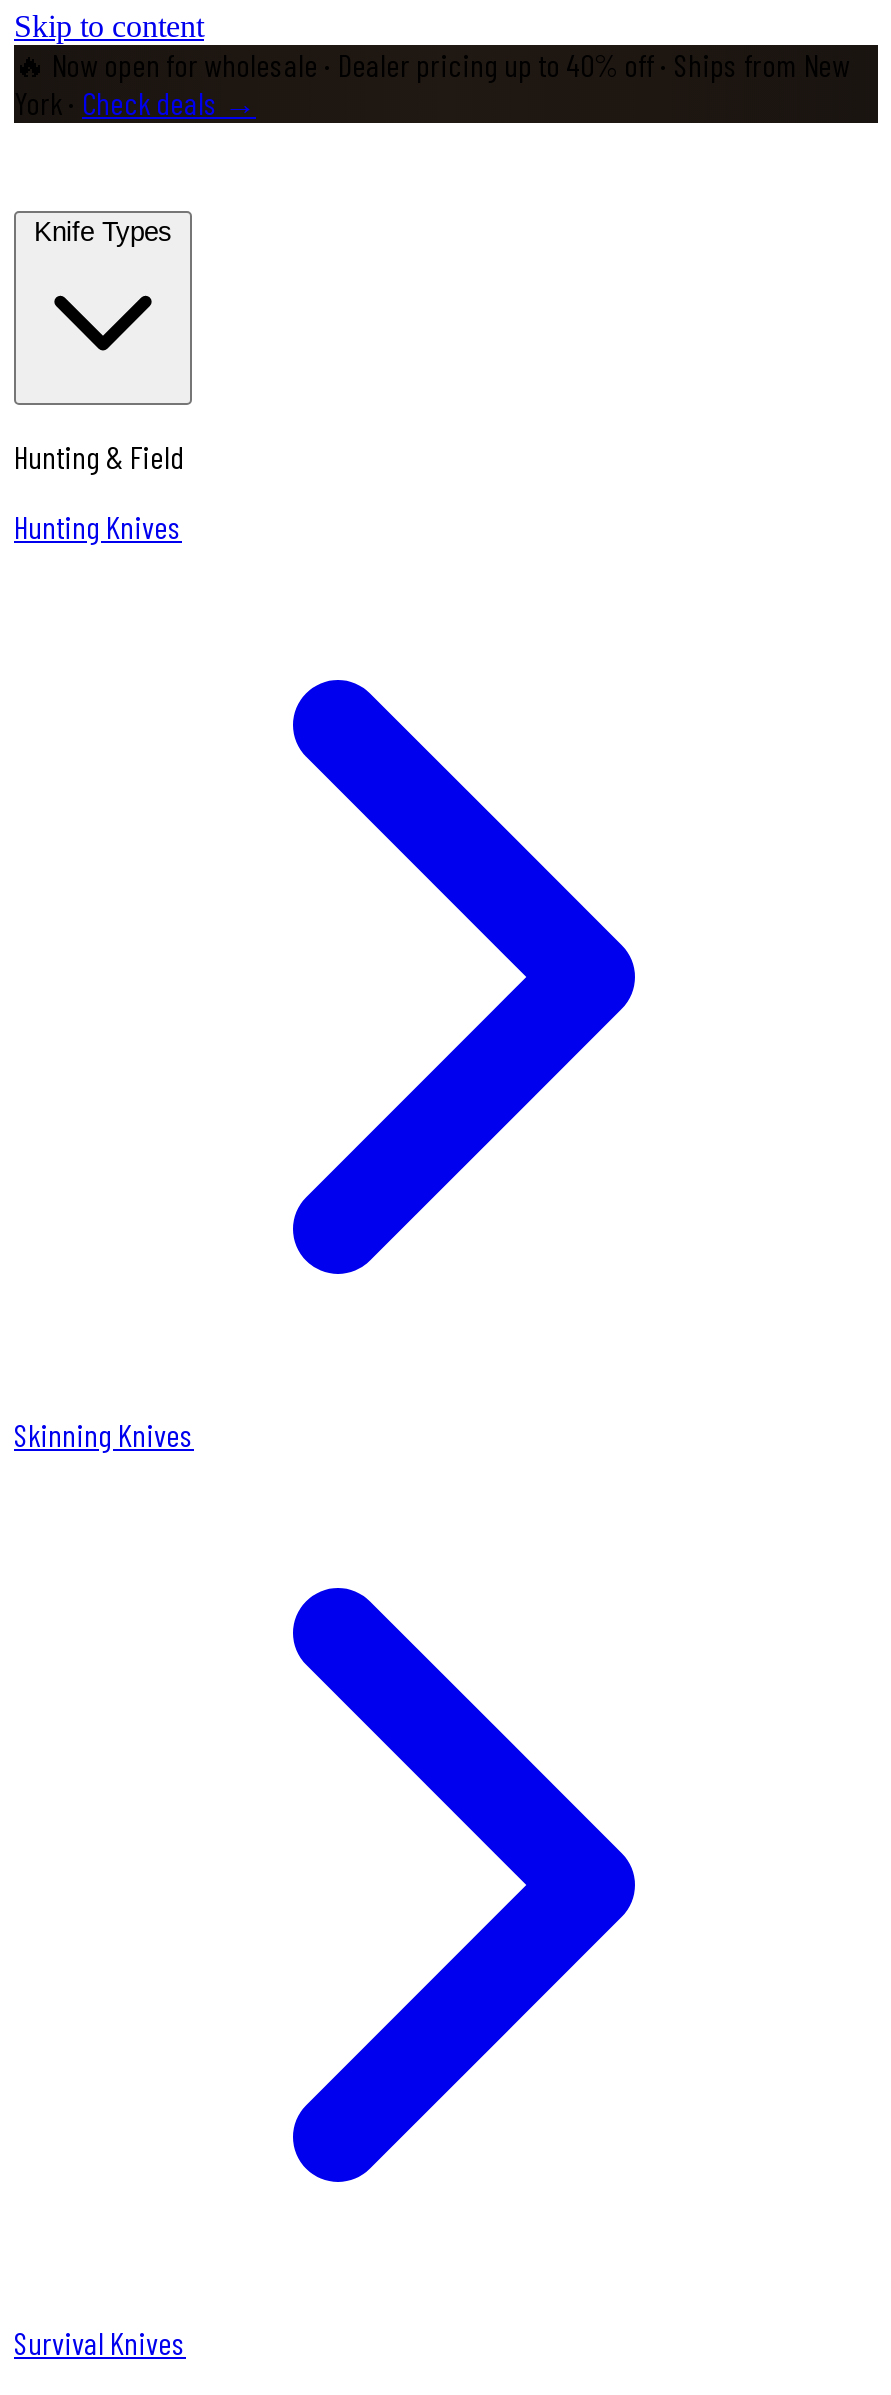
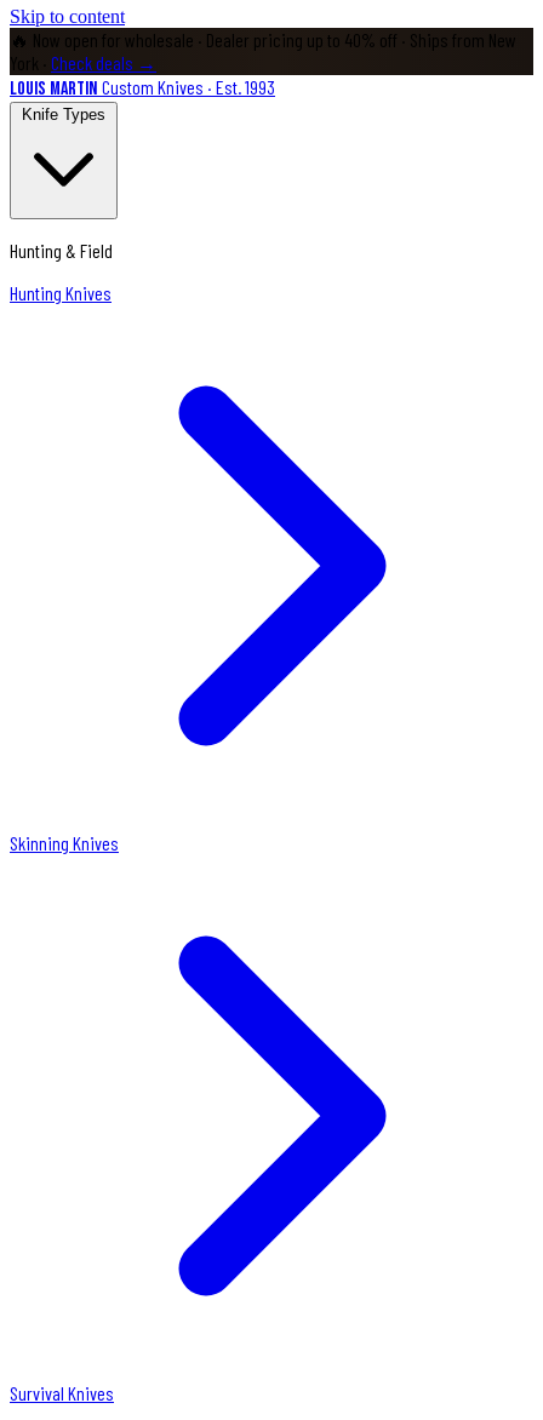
none -> [10,75,275,101] Louis Martin Custom Knives · Est. 1993

